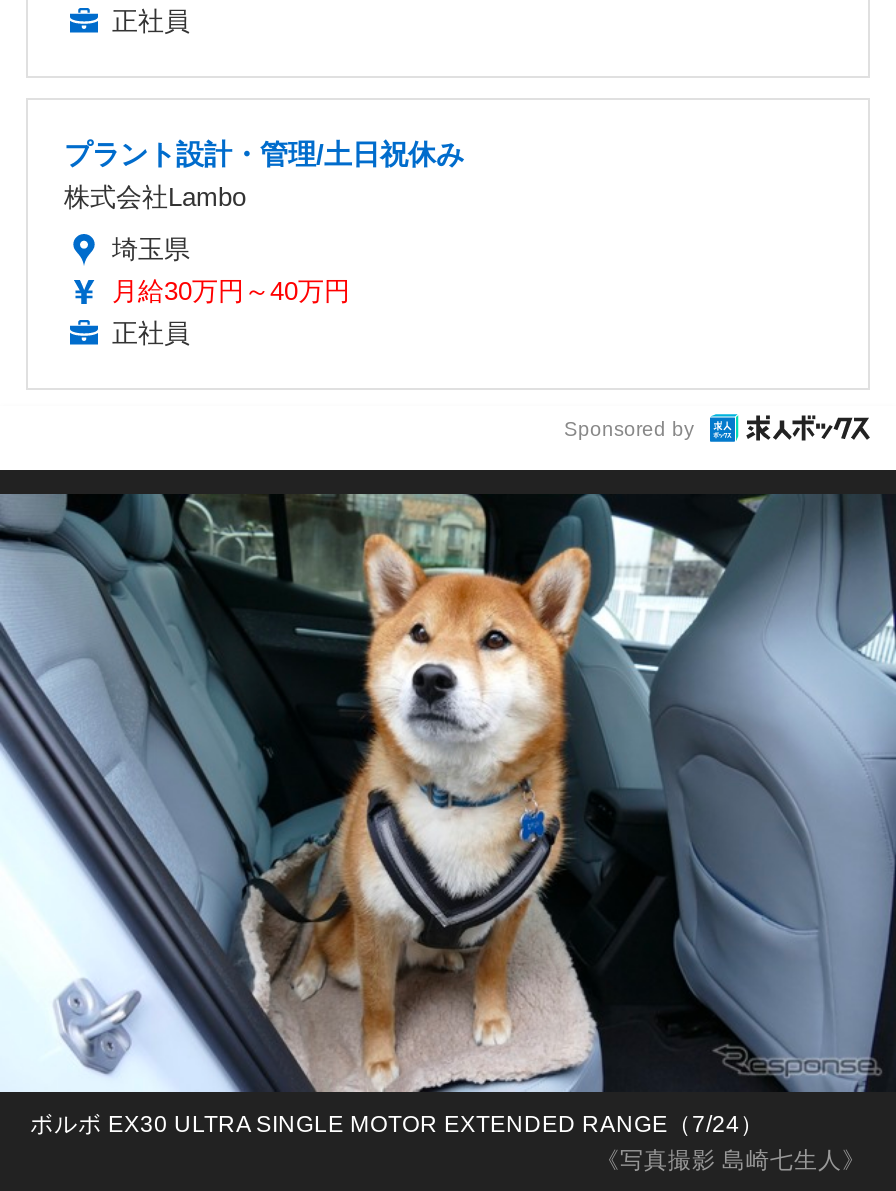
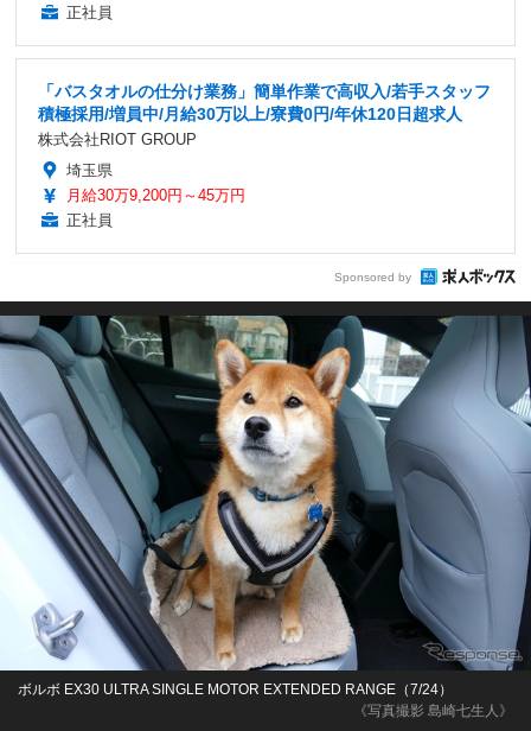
[64,139,464,213] プラント設計・管理/土日祝休み | 株式会社Lambo -> [38,82,491,149] 「バスタオルの仕分け業務」簡単作業で高収入/若手スタッフ | 積極採用/増員中/月給30万以上/寮費0円/年休120日超求人 | 株式会社RIOT GROUP
[112,277,350,307] 月給30万円～40万円 -> [66,187,245,204] 月給30万9,200円～45万円

